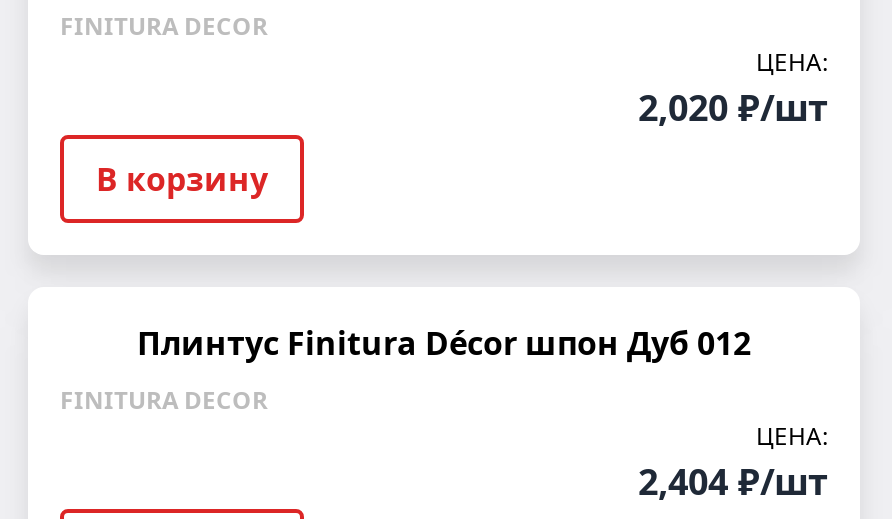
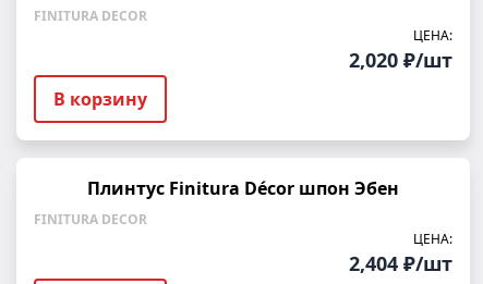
[137,321,751,365] Плинтус Finitura Décor шпон Дуб 012 -> [87,176,399,200] Плинтус Finitura Décor шпон Эбен

